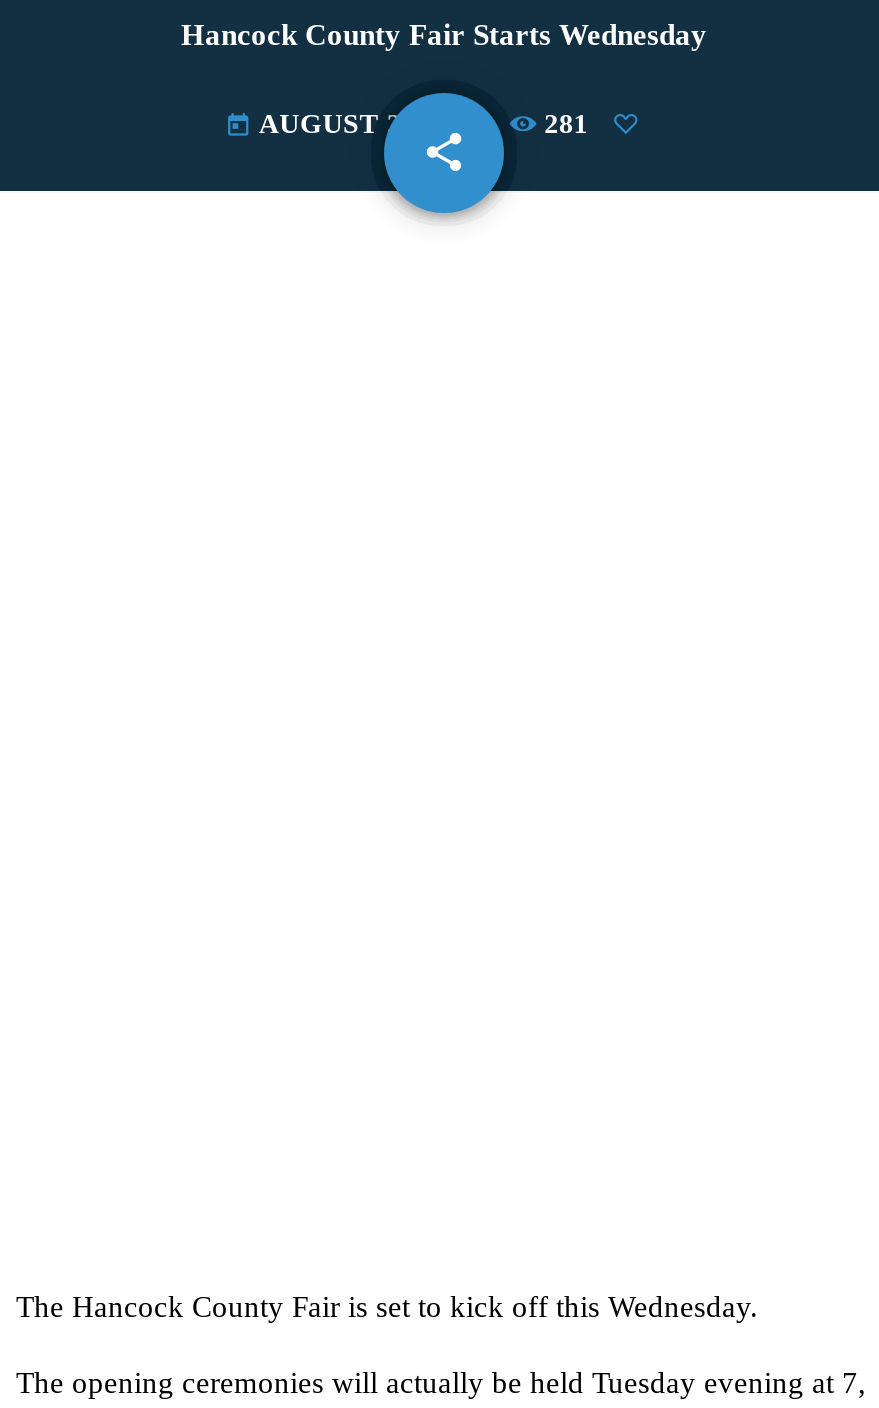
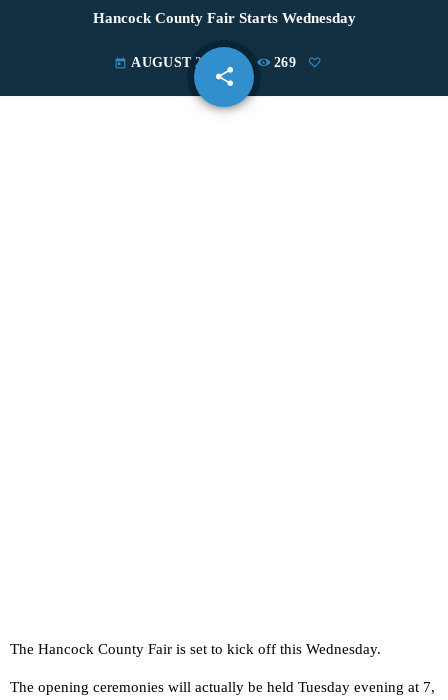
[544,109,597,139] 281 -> [274,55,300,70] 269

